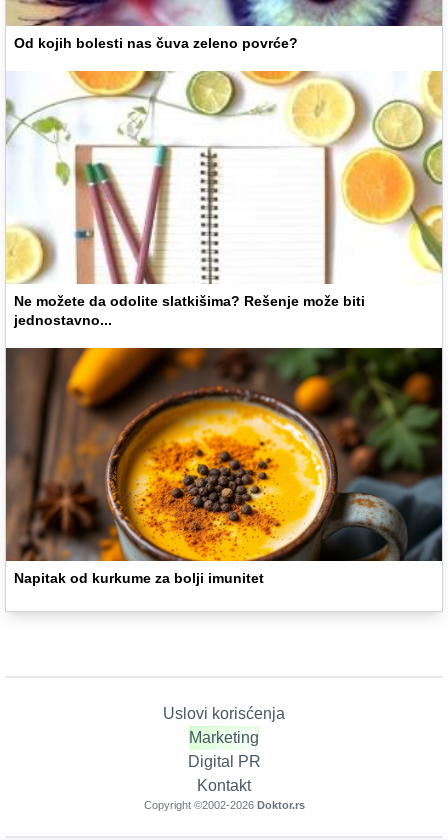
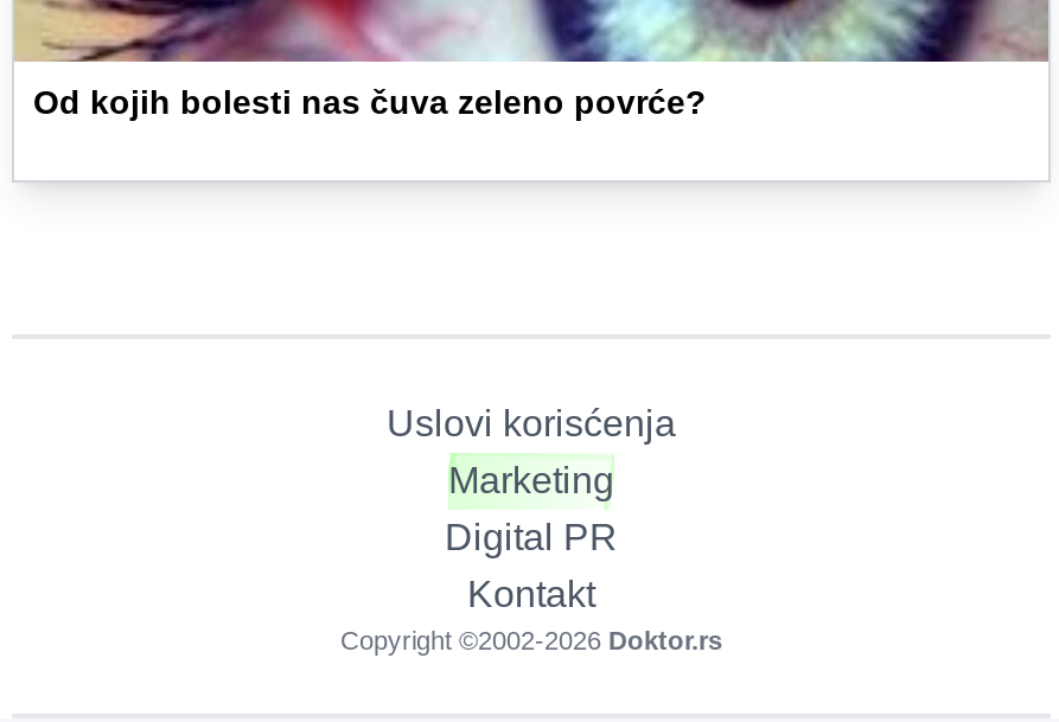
[6,70,442,328] [image] | Ne možete da odolite slatkišima? Rešenje može biti | jednostavno... -> none
[5,347,442,586] [image] | Napitak od kurkume za bolji imunitet -> none

